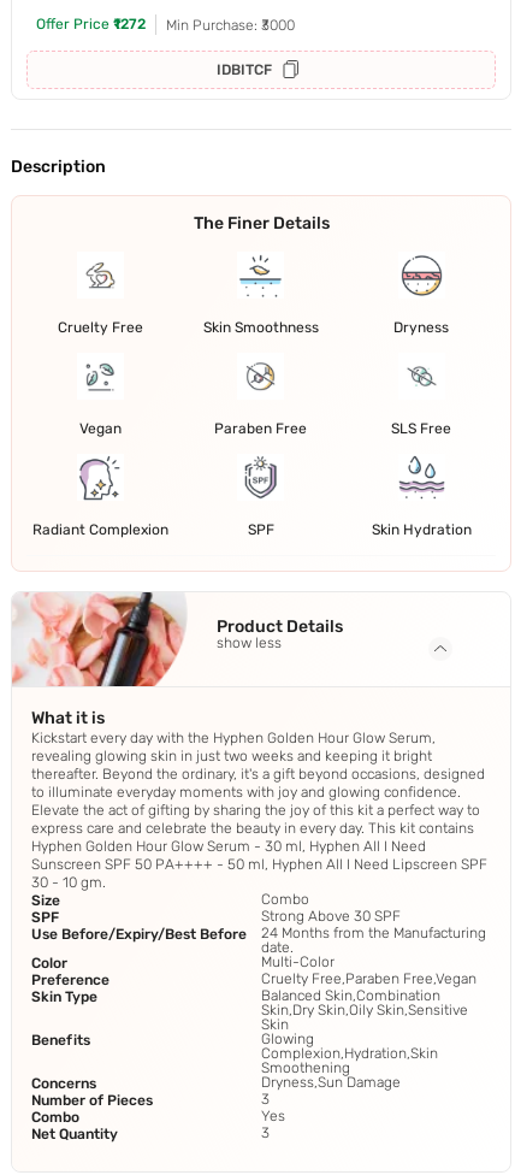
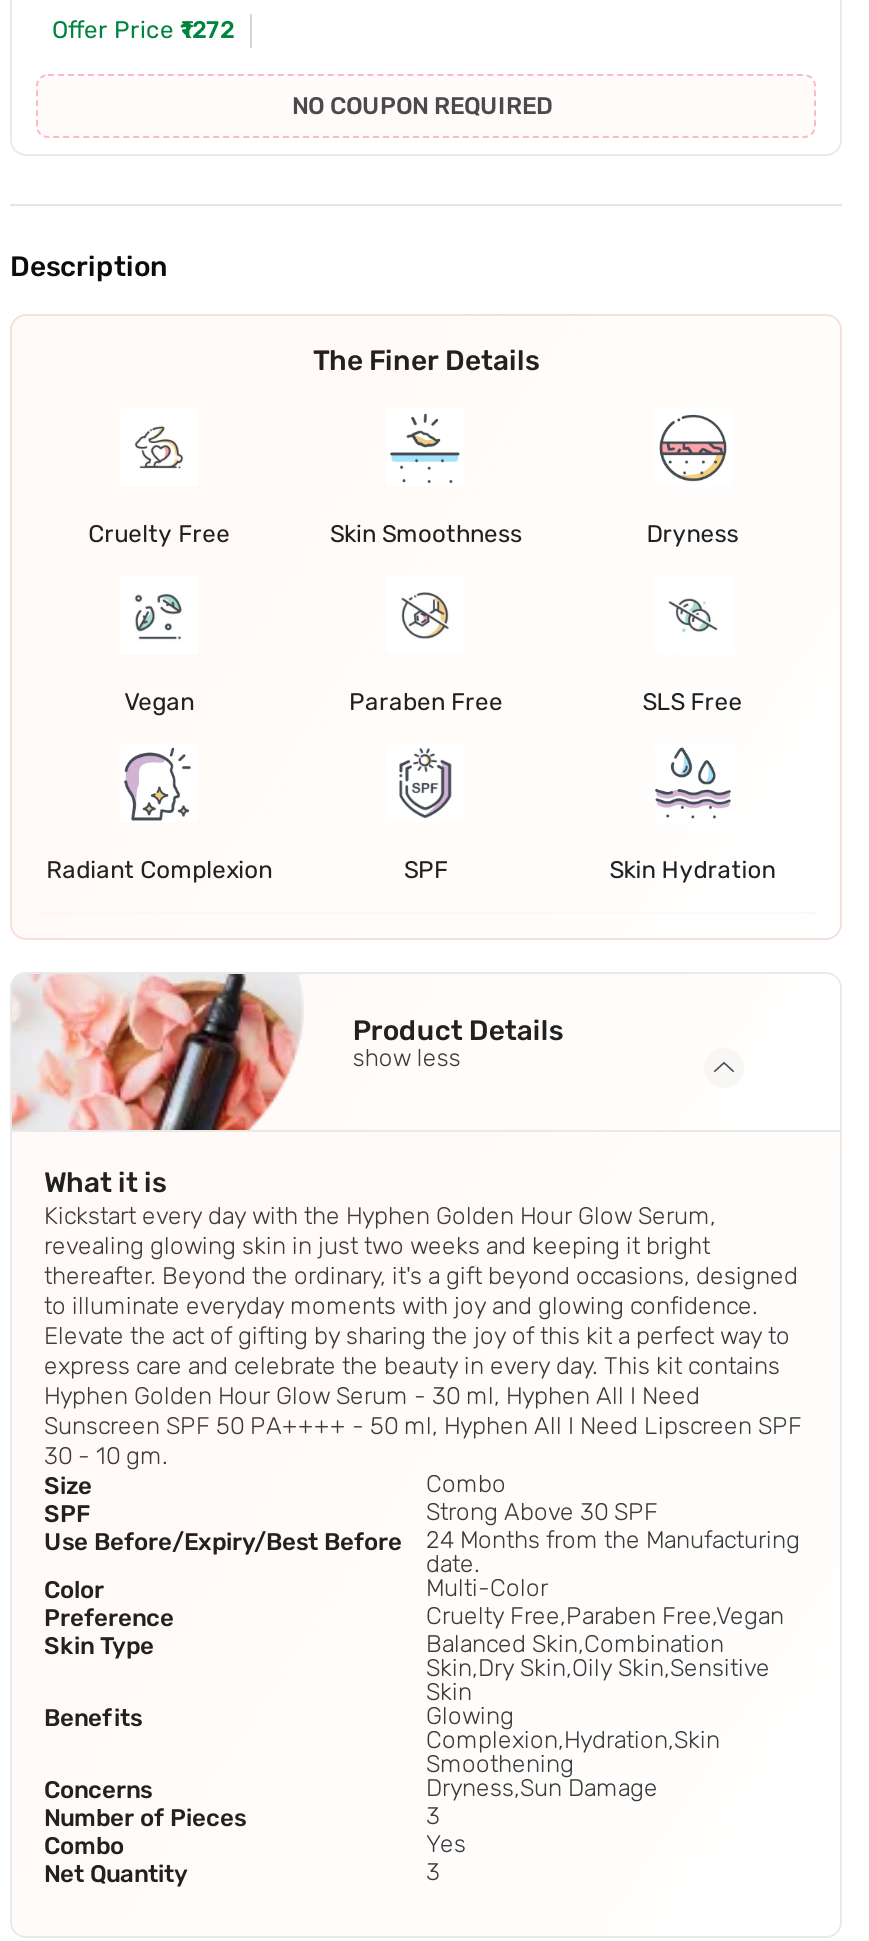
[166,17,295,79] Min Purchase: ₹3000 | IDBITCF -> [292,93,552,121] NO COUPON REQUIRED

